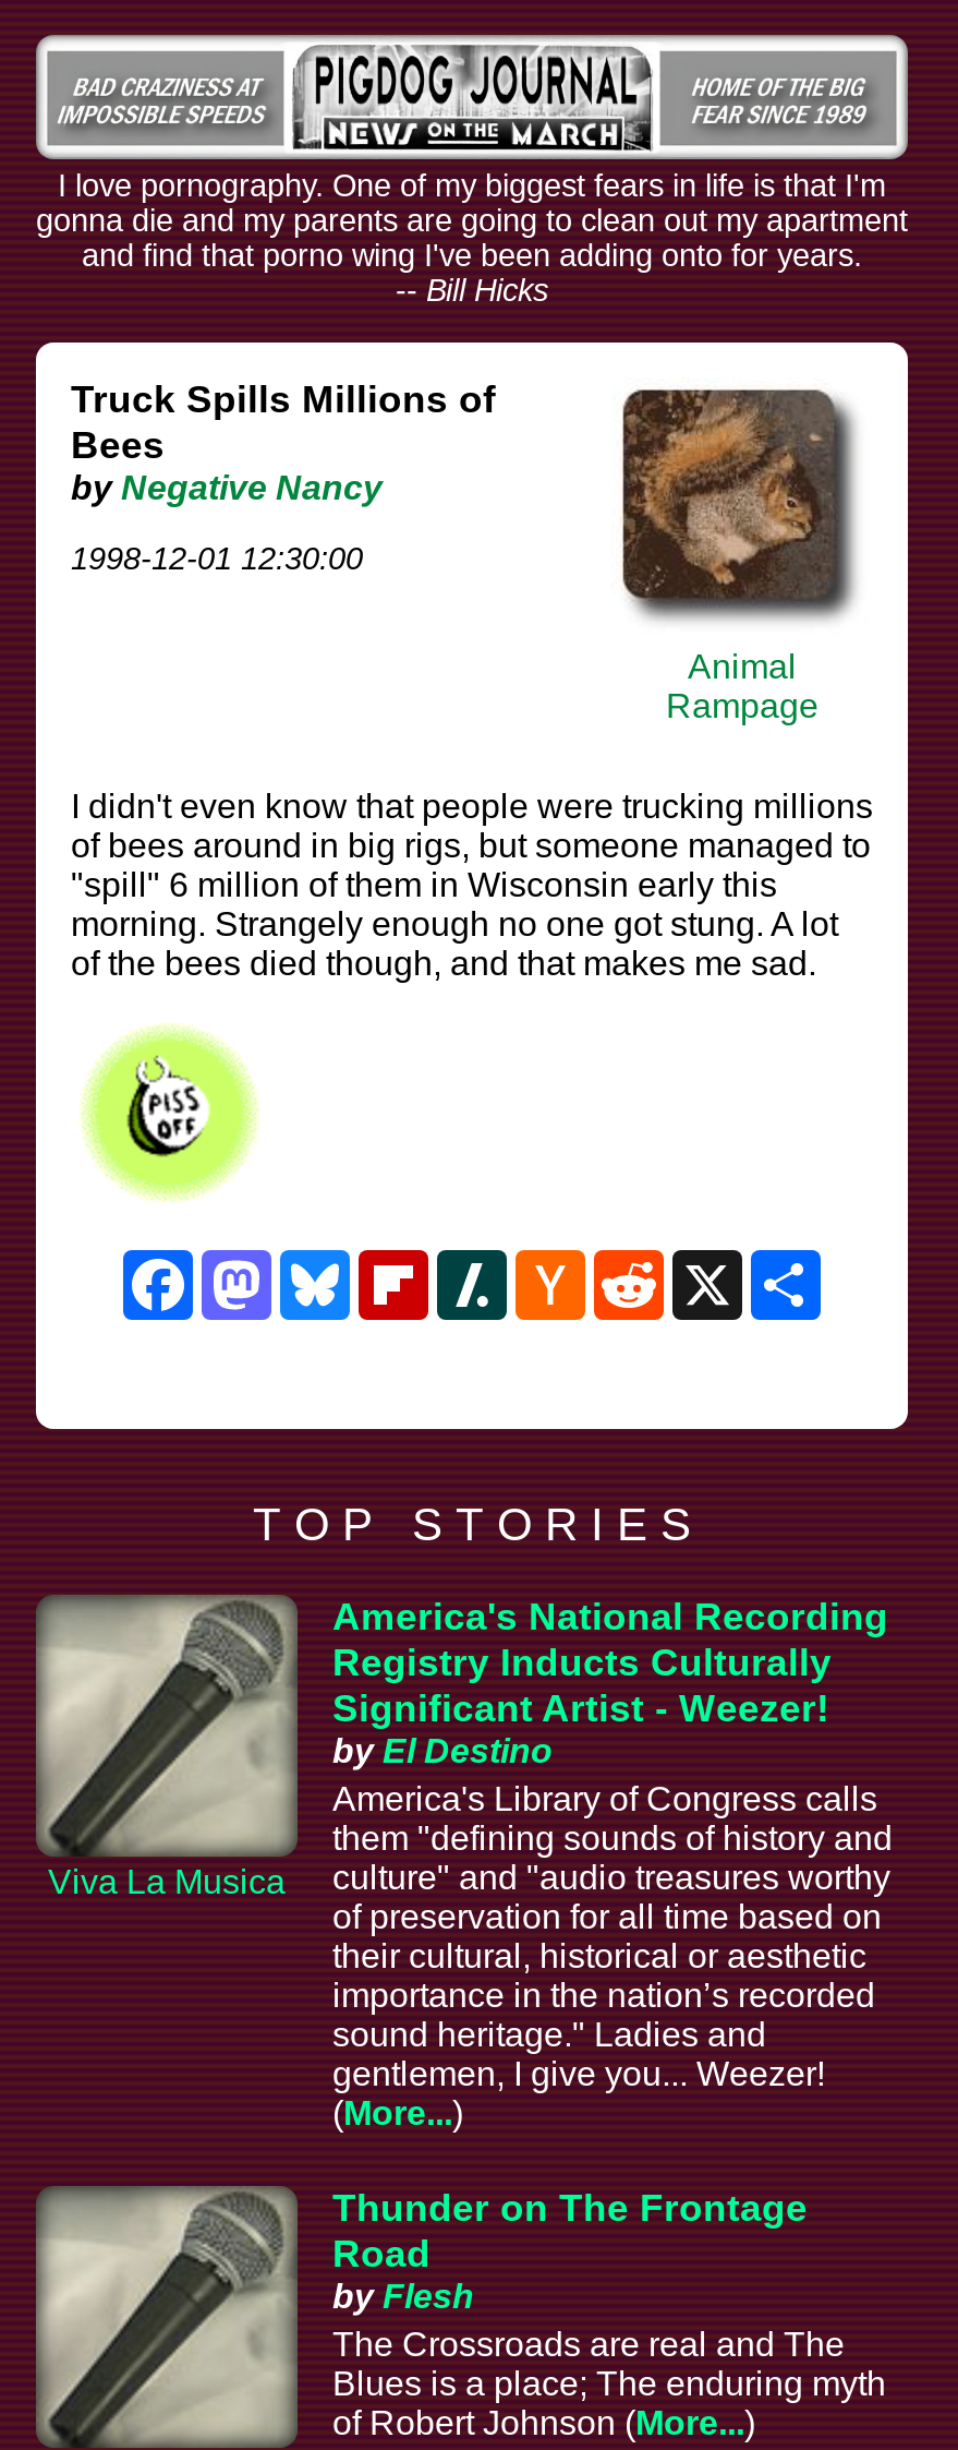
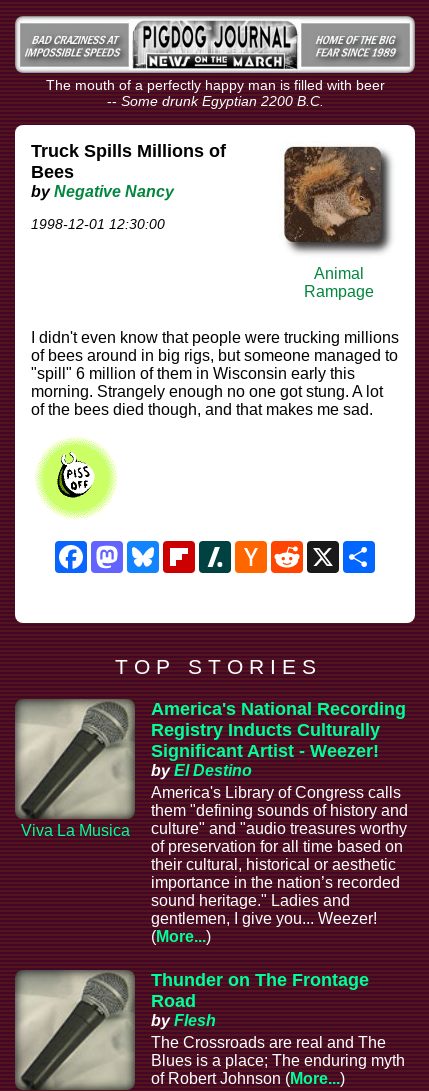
[36,169,908,308] I love pornography. One of my biggest fears in life is that I'm | gonna die and my parents are going to clean out my apartment | and find that porno wing I've been adding onto for years. | -- Bill Hicks -> [45,77,384,109] The mouth of a perfectly happy man is filled with beer | -- Some drunk Egyptian 2200 B.C.

